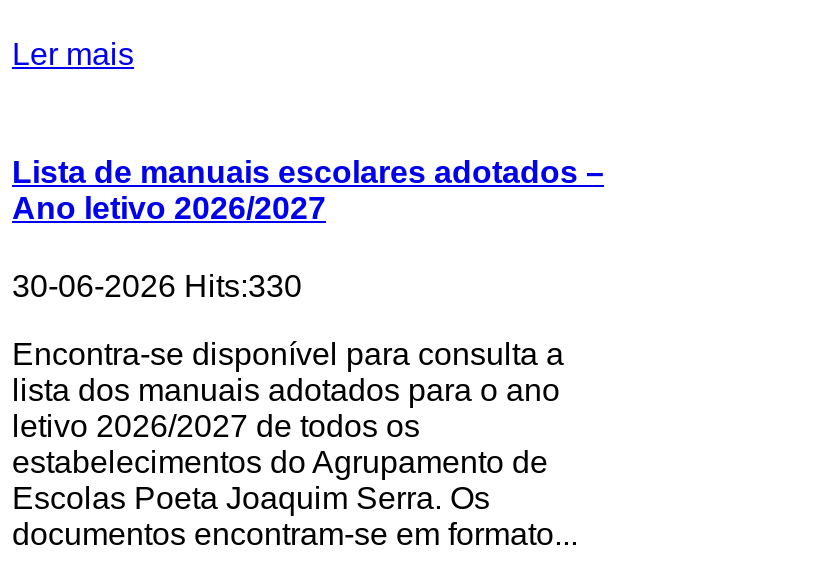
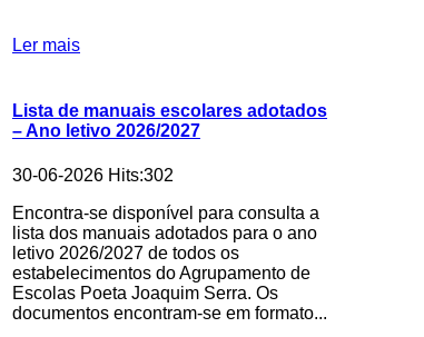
[12,270,302,304] 30-06-2026 Hits:330 -> [12,165,174,184] 30-06-2026 Hits:302

